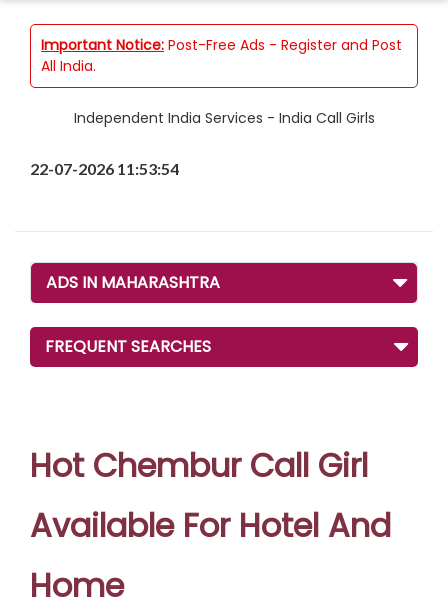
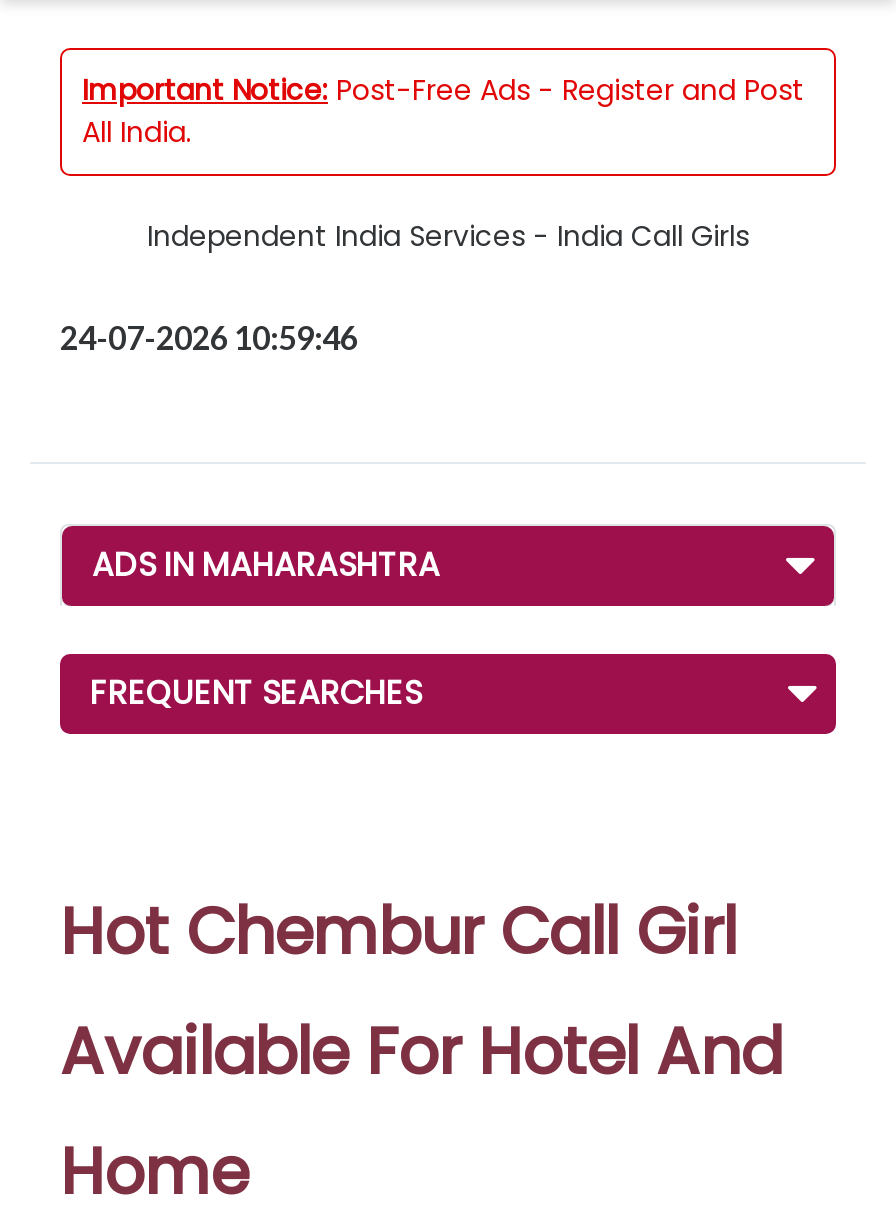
[30,158,179,177] 22-07-2026 11:53:54 -> [60,317,358,355] 24-07-2026 10:59:46

